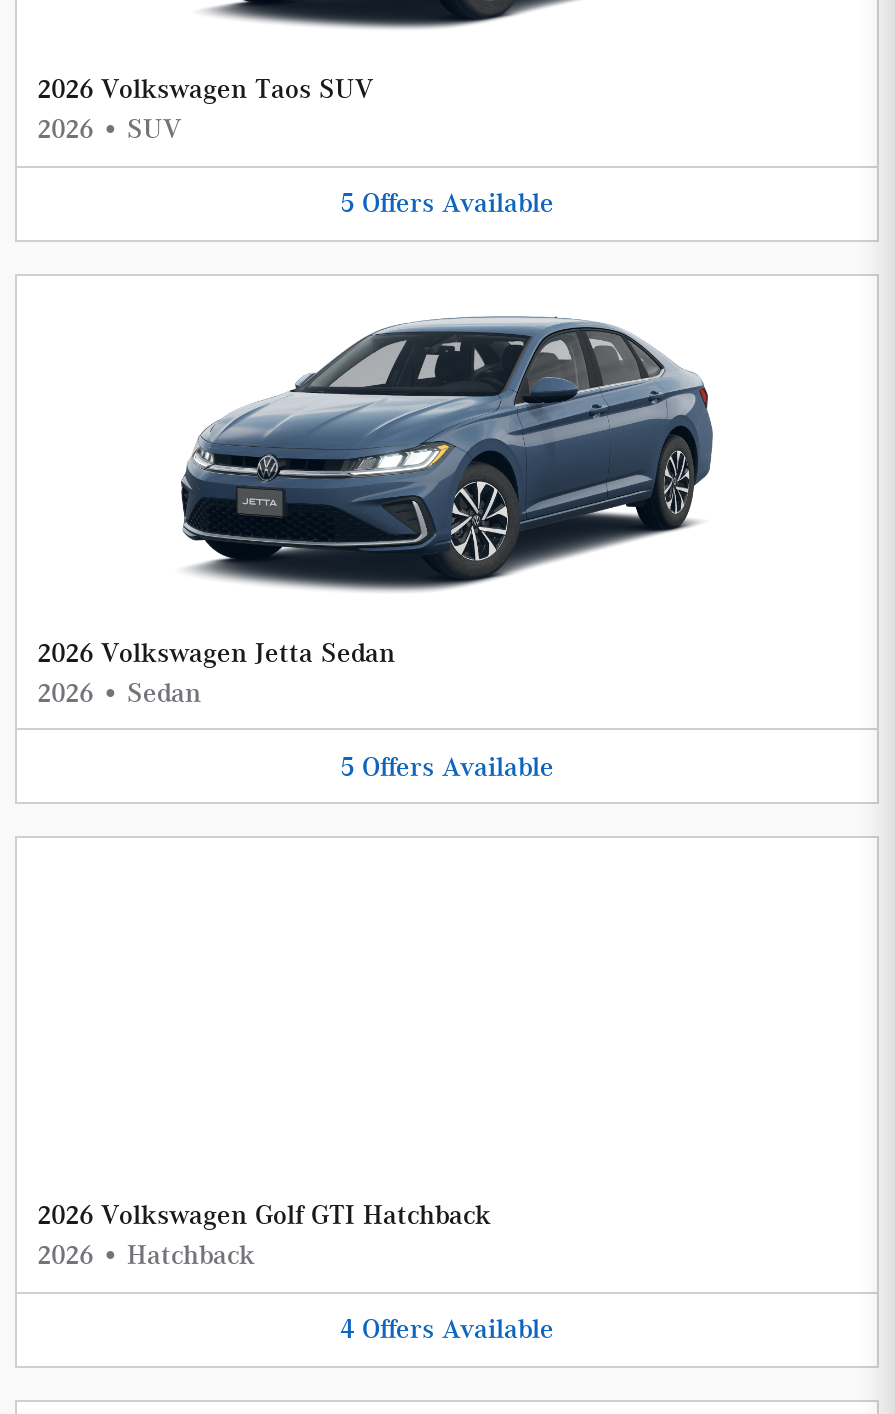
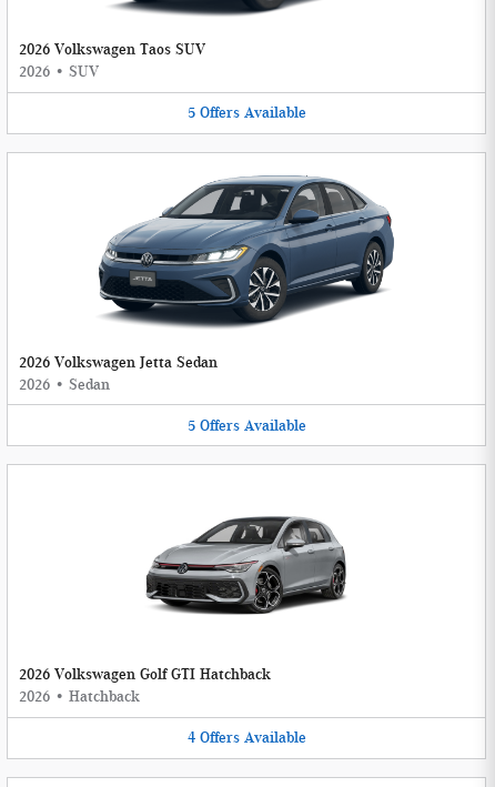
none -> [145,515,347,616] [image]

